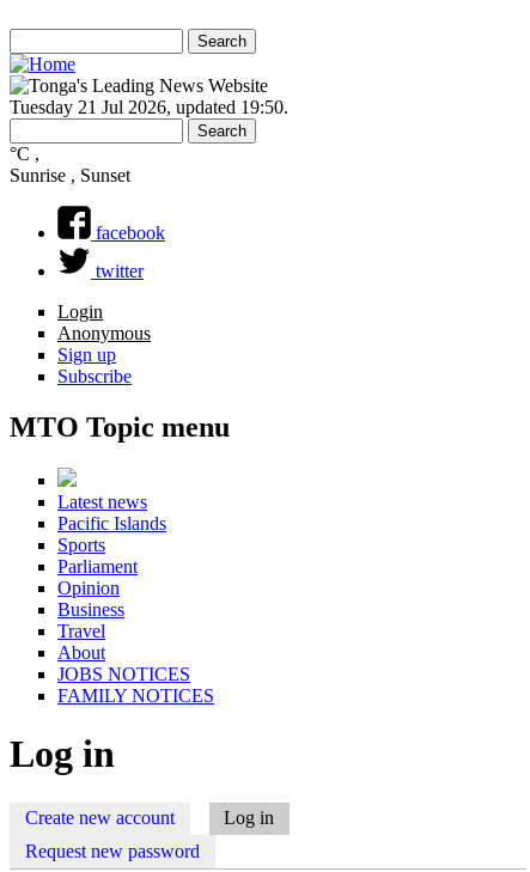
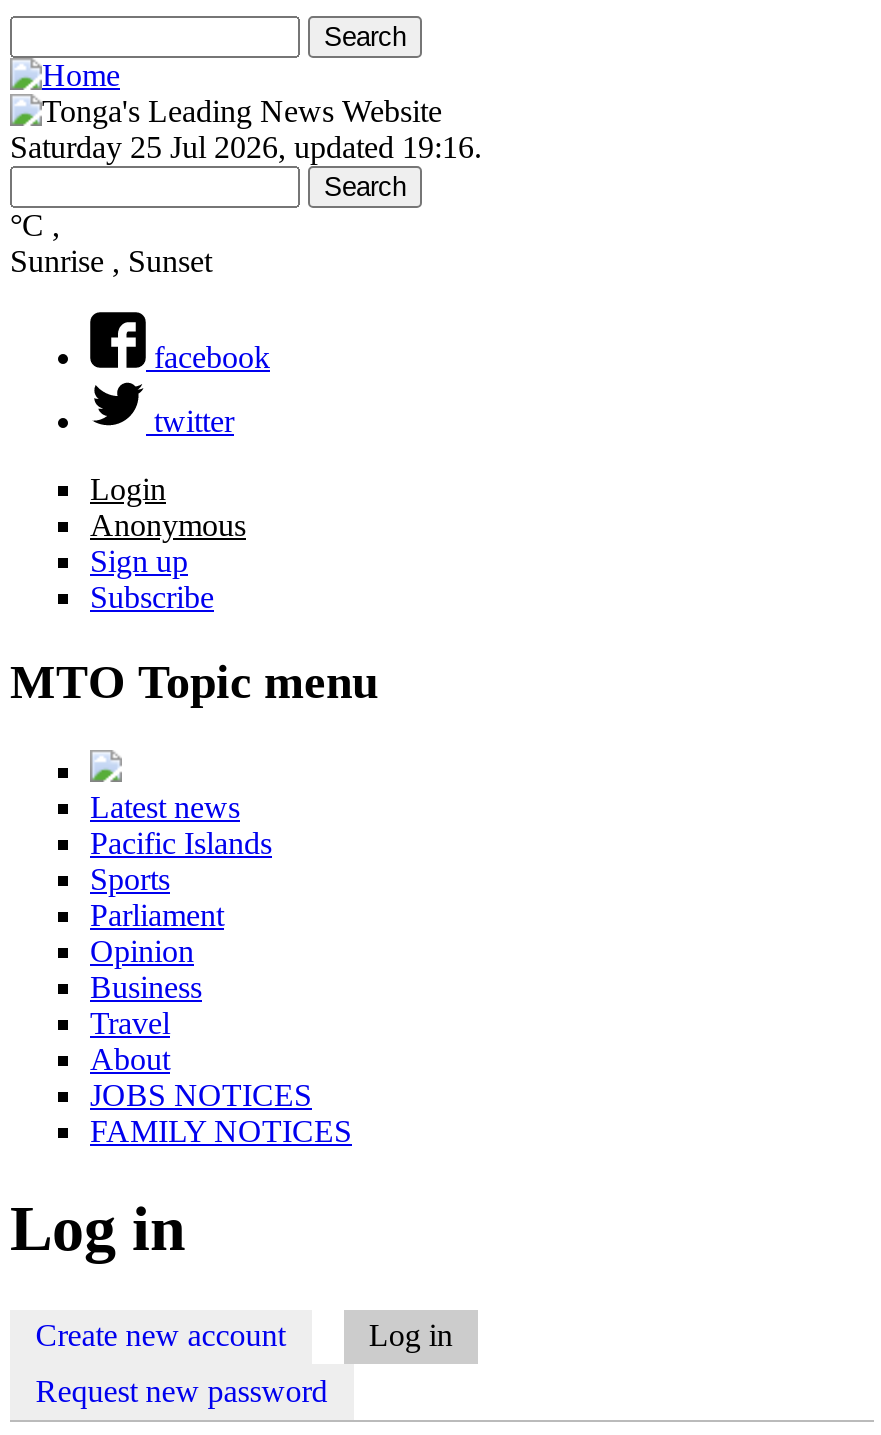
[10,97,288,117] Tuesday 21 Jul 2026, updated 19:50. -> [10,130,482,164] Saturday 25 Jul 2026, updated 19:16.

